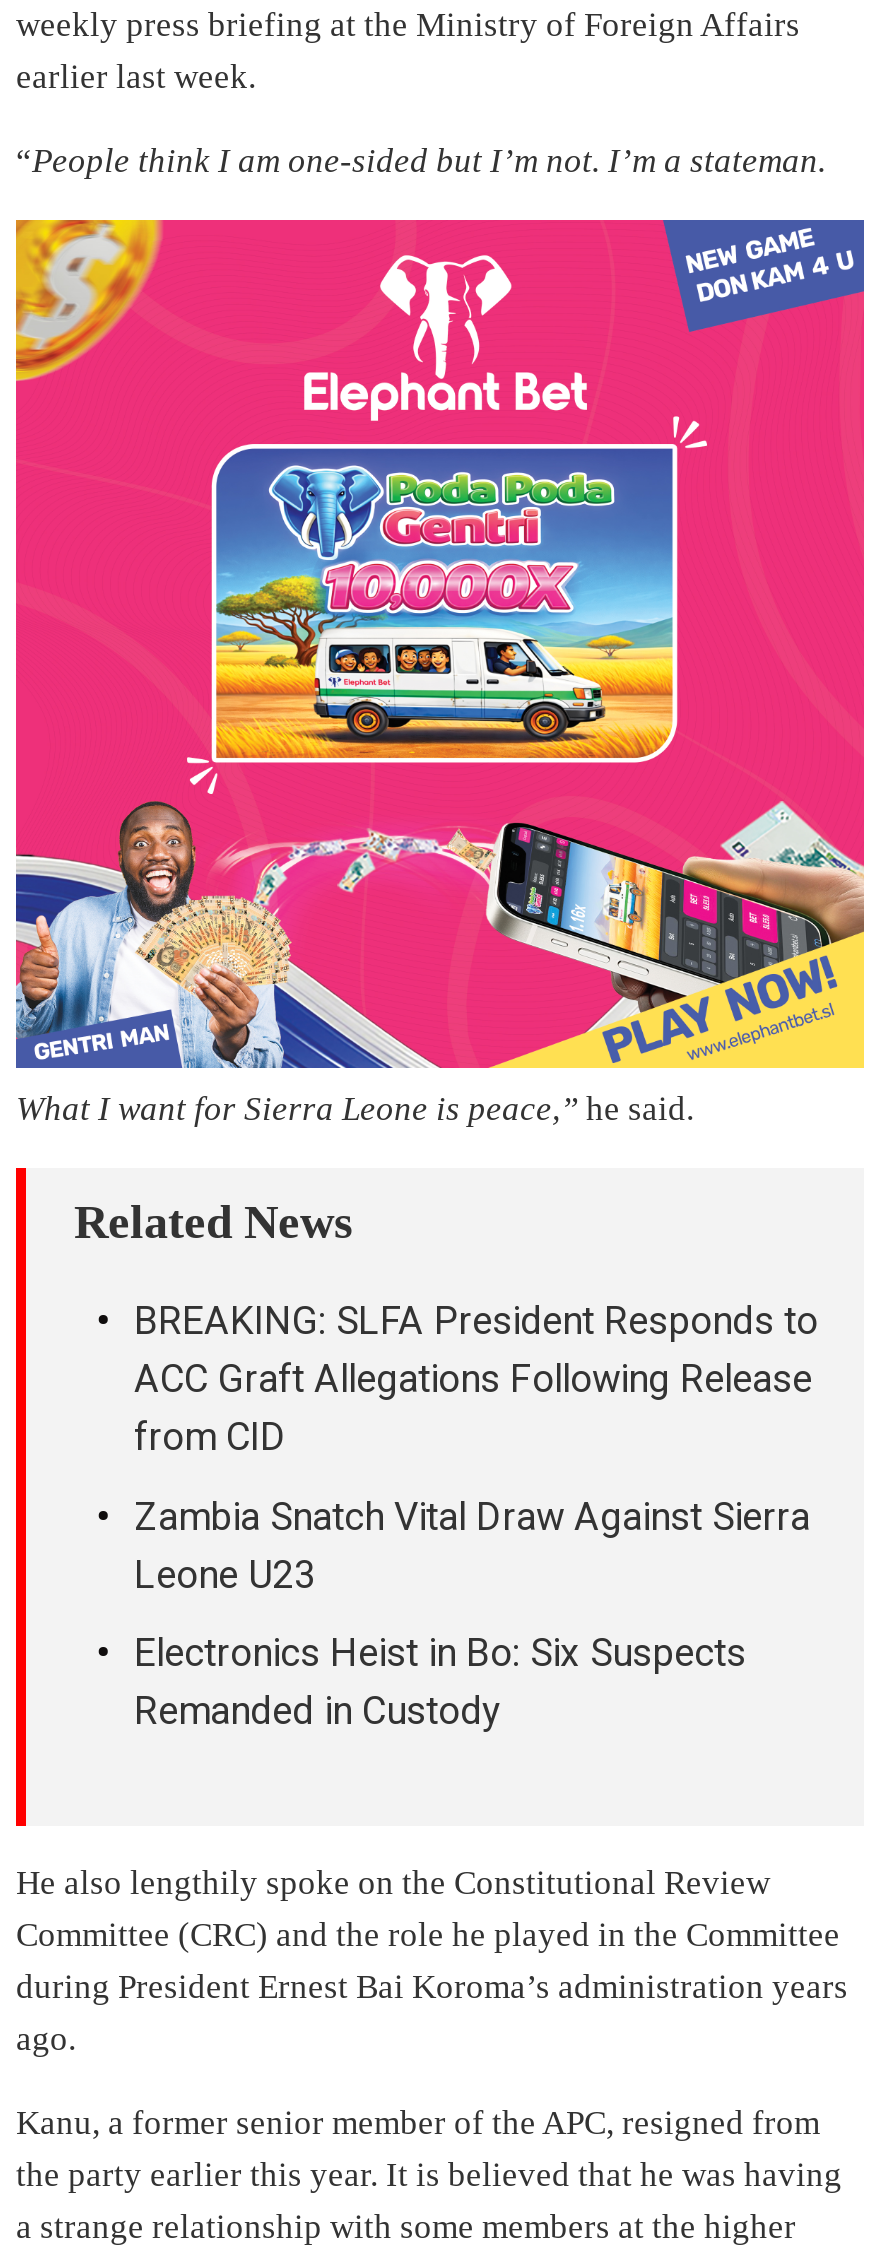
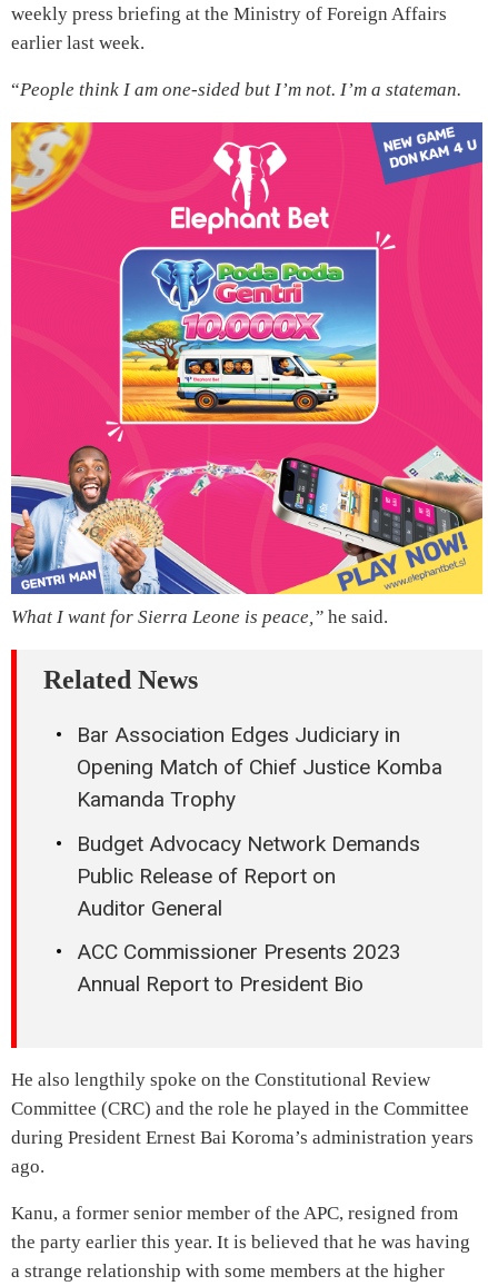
[134,1299,818,1461] BREAKING: SLFA President Responds to | ACC Graft Allegations Following Release | from CID -> [77,722,442,813] Bar Association Edges Judiciary in | Opening Match of Chief Justice Komba | Kamanda Trophy
[134,1494,810,1598] Zambia Snatch Vital Draw Against Sierra | Leone U23 -> [77,831,420,921] Budget Advocacy Network Demands | Public Release of Report on | Auditor General
[134,1631,746,1735] Electronics Heist in Bo: Six Suspects | Remanded in Custody -> [77,939,401,997] ACC Commissioner Presents 2023 | Annual Report to President Bio

